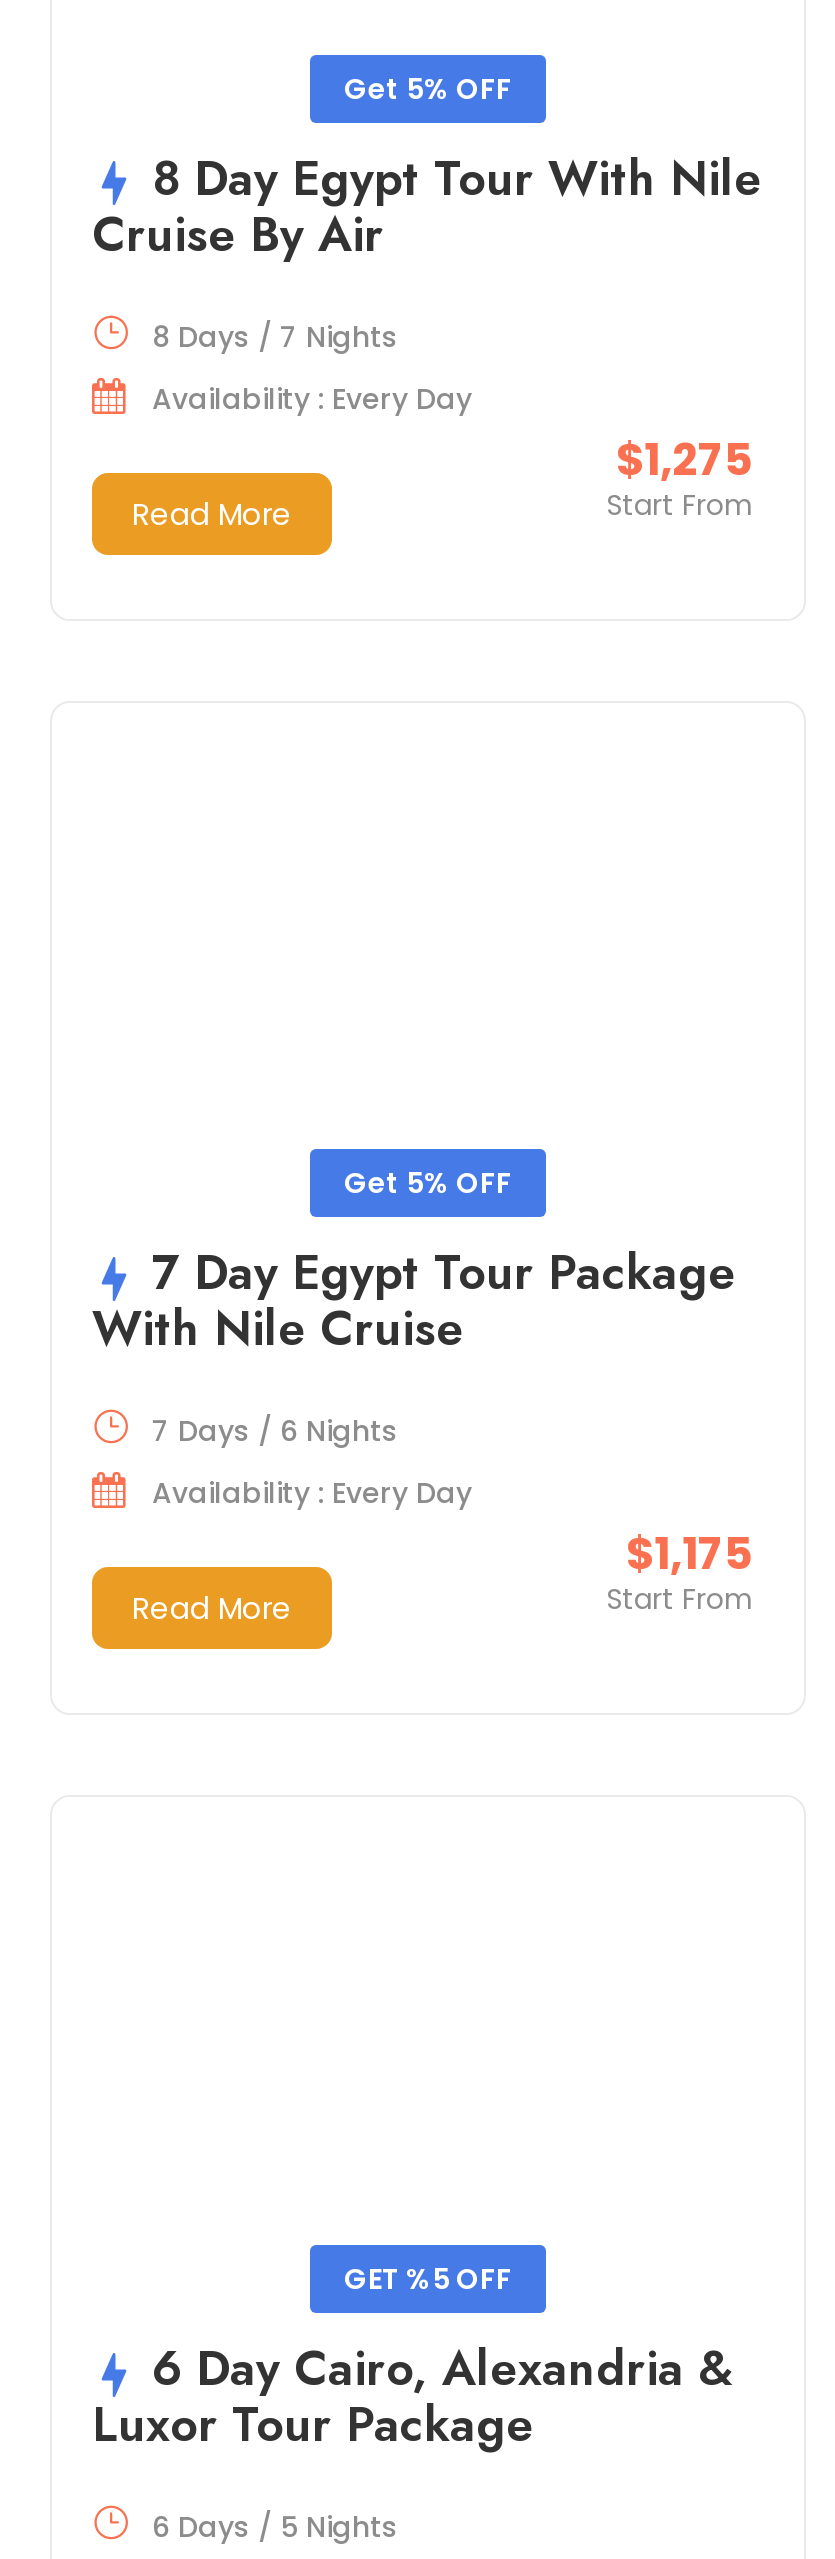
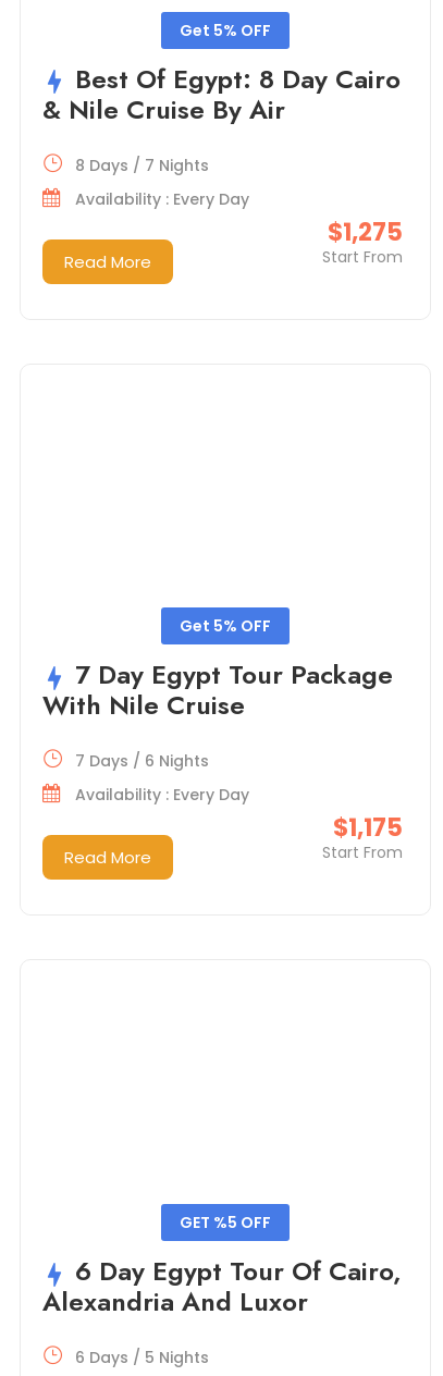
[92,142,762,268] 8 Day Egypt Tour With Nile | Cruise By Air -> [42,60,401,128] Best Of Egypt: 8 Day Cairo | & Nile Cruise By Air
[92,2333,732,2459] 6 Day Cairo, Alexandria & | Luxor Tour Package -> [42,1252,402,1321] 6 Day Egypt Tour Of Cairo, | Alexandria And Luxor

